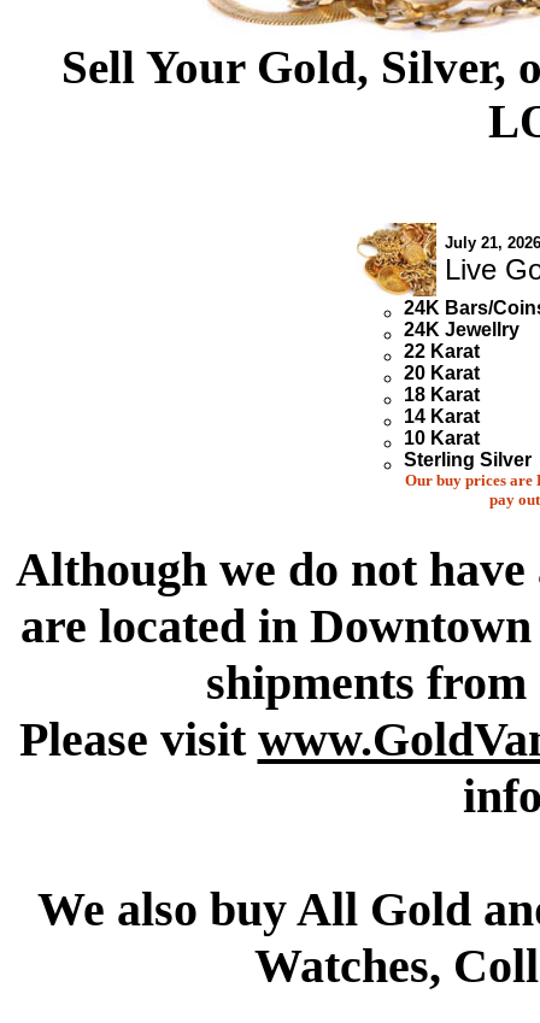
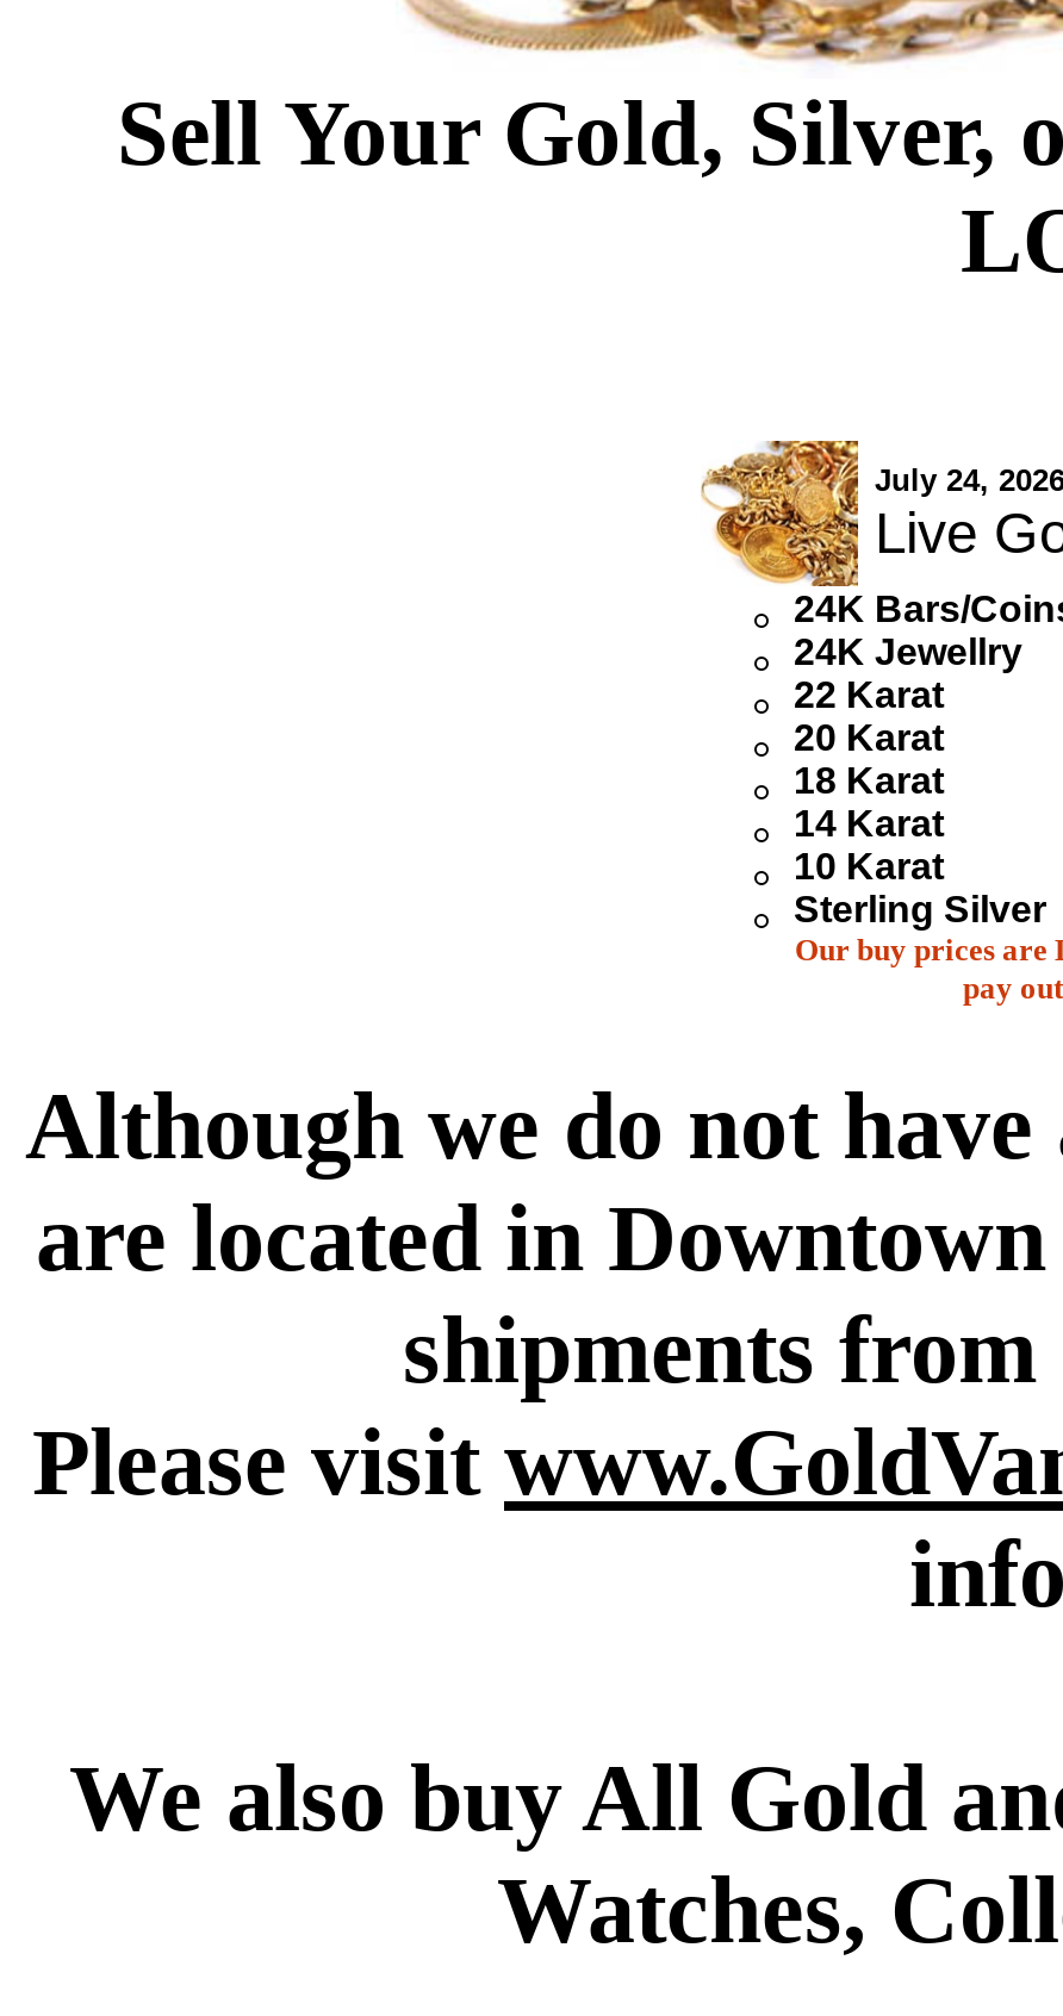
[445,234,540,252] July 21, 2026 -> [875,462,1063,498] July 24, 2026

